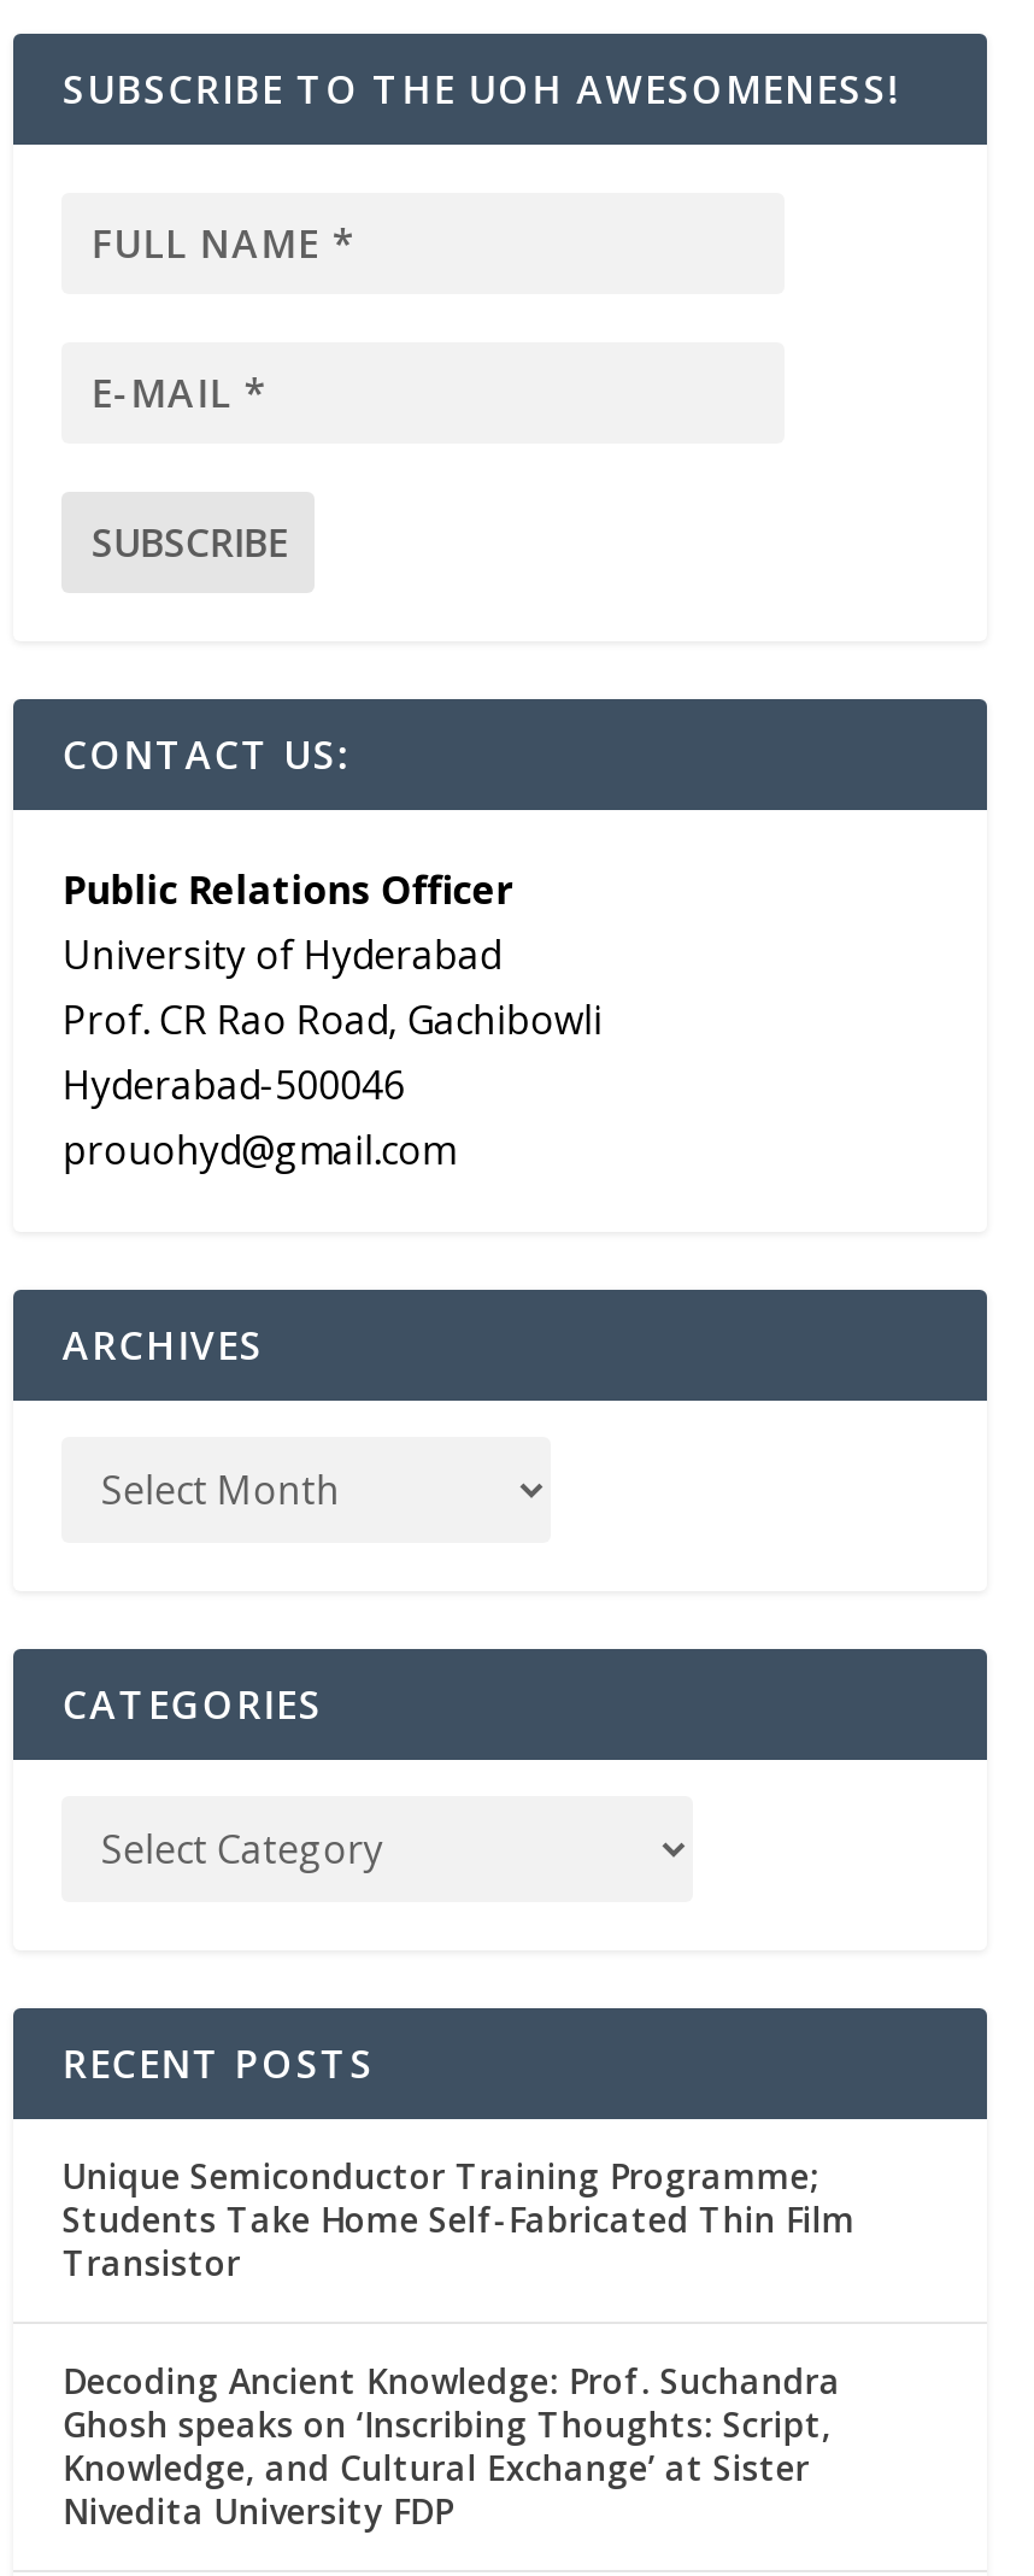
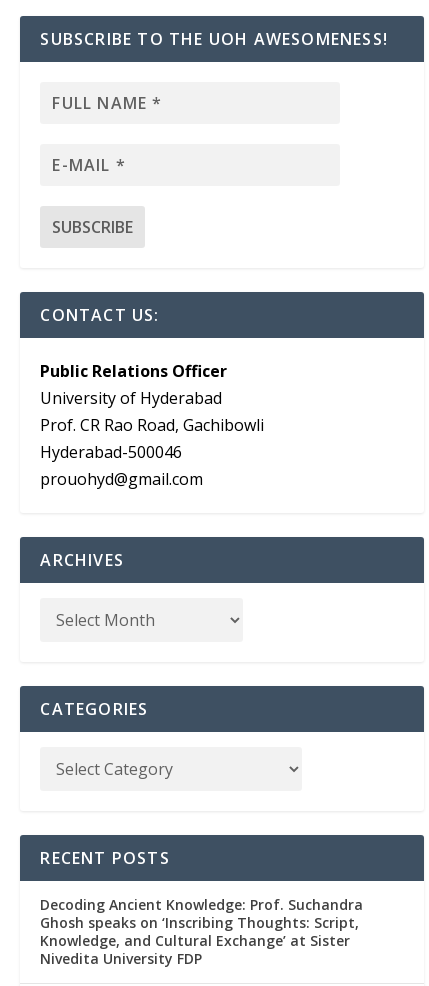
[62,2153,855,2285] Unique Semiconductor Training Programme; | Students Take Home Self-Fabricated Thin Film | Transistor -> none

